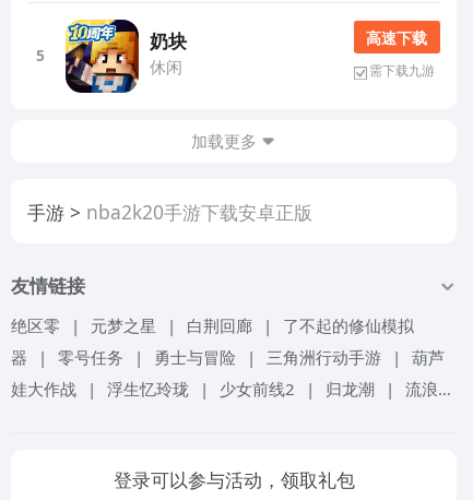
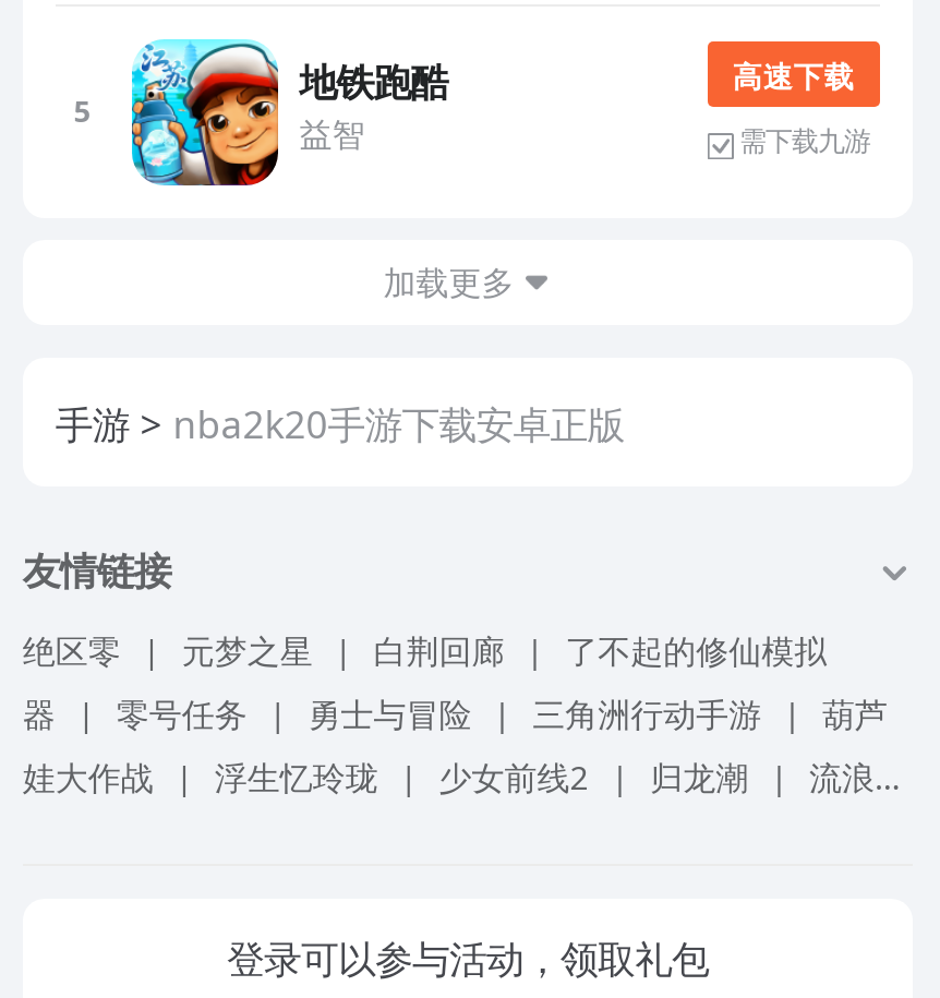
[64,19,187,94] [image] | 奶块 | 休闲 -> [130,37,448,188] [image] | 地铁跑酷 | 益智

